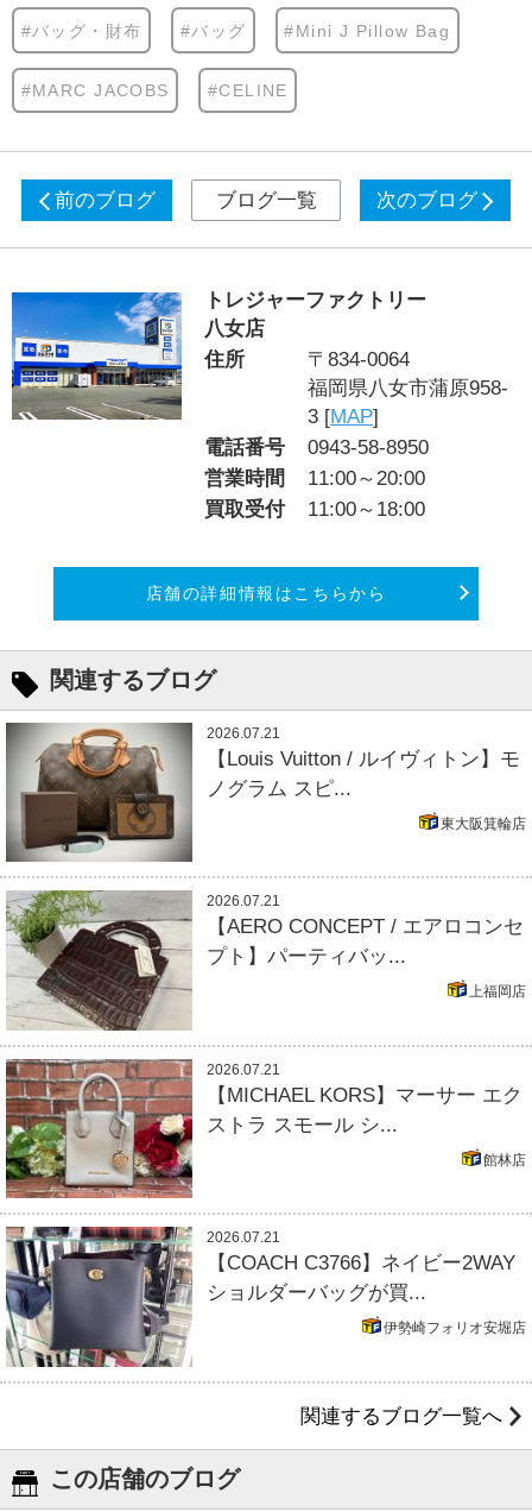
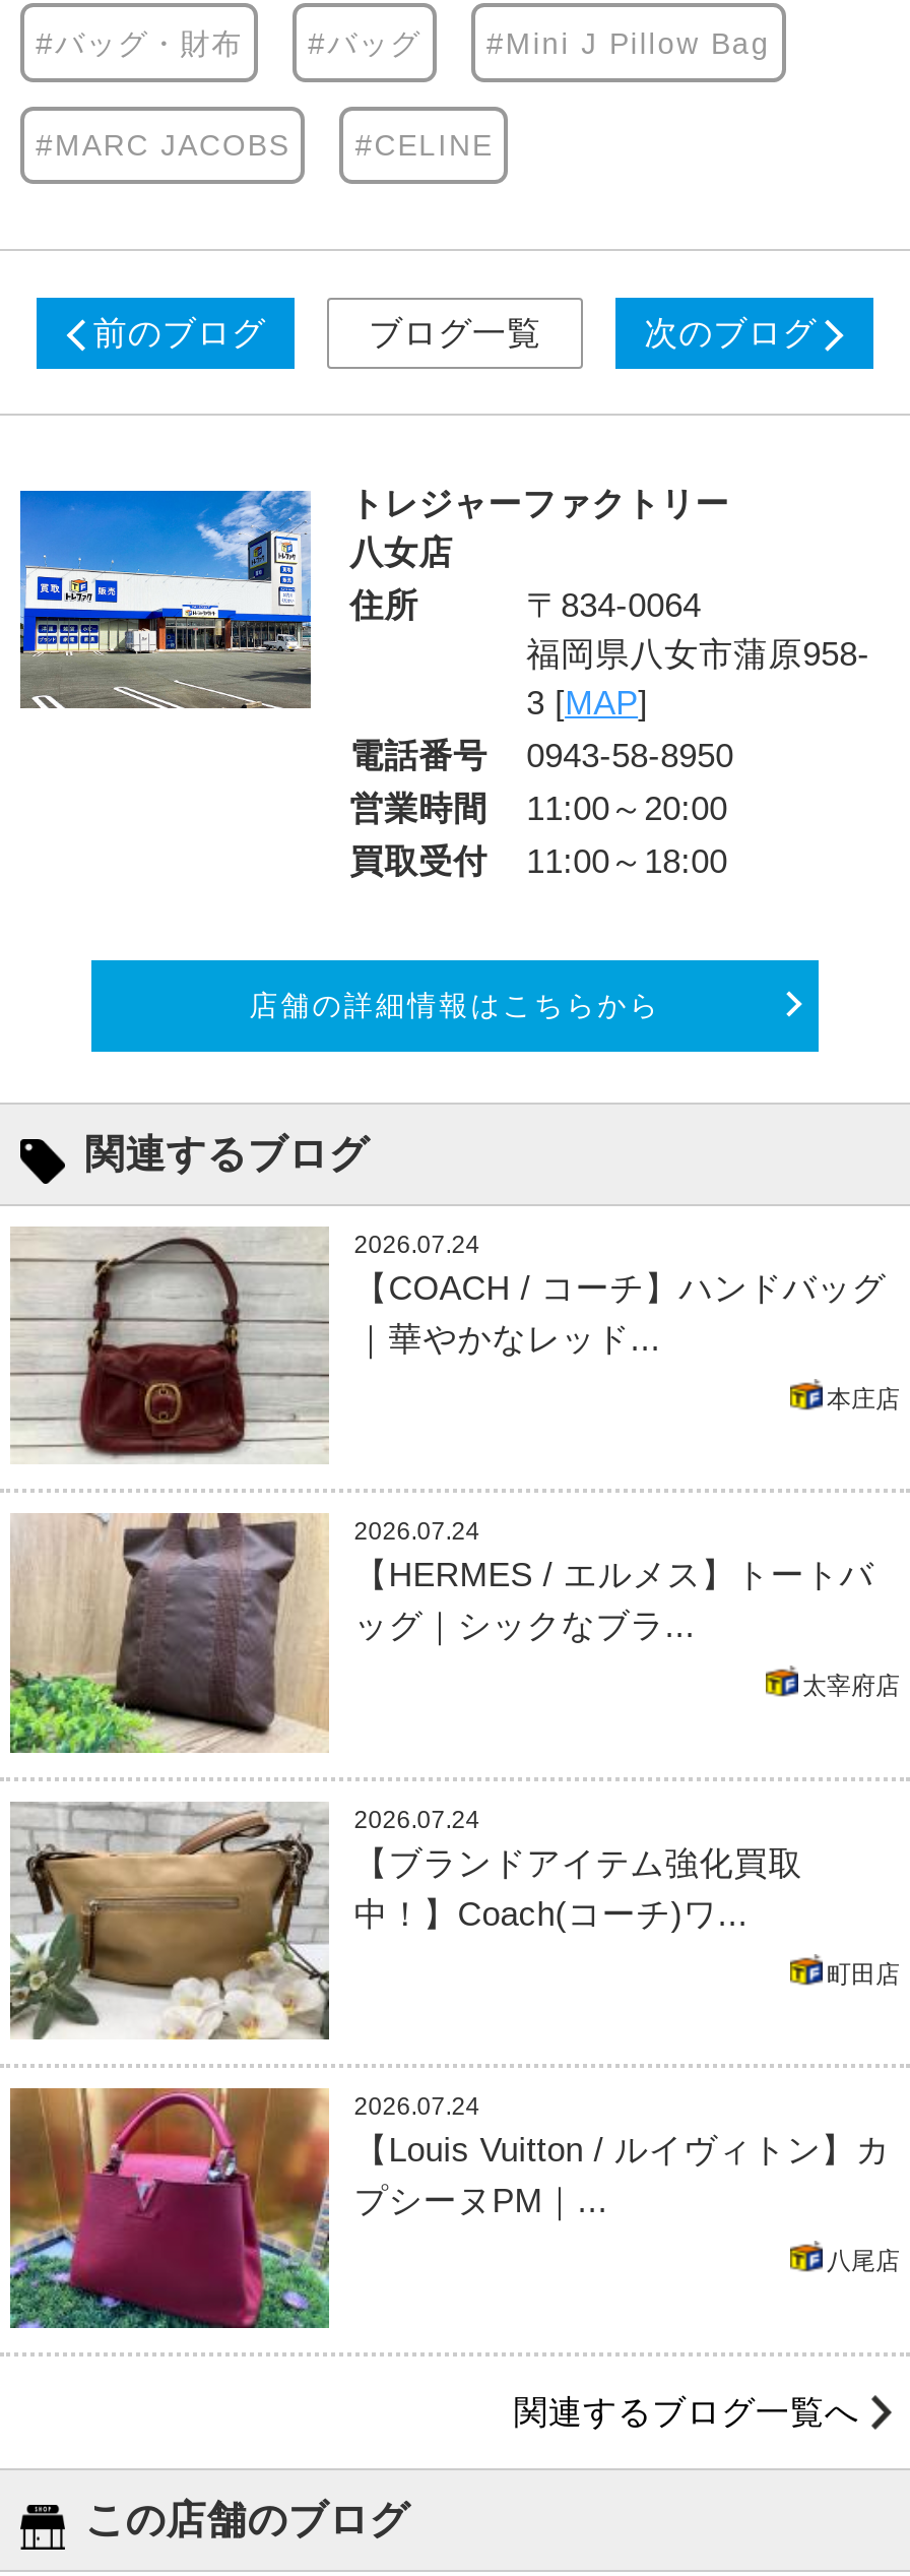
[5,723,520,863] [image] | 2026.07.21 | 【Louis Vuitton / ルイヴィトン】モ | ノグラム スピ... -> [10,1229,886,1464] [image] | 2026.07.24 | 【COACH / コーチ】ハンドバッグ | ｜華やかなレッド...
[441,815,526,831] 東大阪箕輪店 -> [827,1384,900,1412] 本庄店
[6,889,524,1031] [image] | 2026.07.21 | 【AERO CONCEPT / エアロコンセ | プト】パーティバッ... -> [8,1513,874,1755] [image] | 2026.07.24 | 【HERMES / エルメス】トートバ | ッグ｜シックなブラ...
[469,983,526,1000] 上福岡店 -> [802,1672,900,1700] 太宰府店
[5,1059,523,1199] [image] | 2026.07.21 | 【MICHAEL KORS】マーサー エク | ストラ スモール シ... -> [10,1804,803,2039] [image] | 2026.07.24 | 【ブランドアイテム強化買取 | 中！】Coach(コーチ)ワ...
[483,1151,526,1168] 館林店 -> [827,1960,900,1988] 町田店
[5,1226,516,1368] [image] | 2026.07.21 | 【COACH C3766】ネイビー2WAY | ショルダーバッグが買... -> [8,2086,890,2330] [image] | 2026.07.24 | 【Louis Vuitton / ルイヴィトン】カ | プシーヌPM｜...
[384,1320,526,1336] 伊勢崎フォリオ安堀店 -> [827,2247,900,2276] 八尾店

